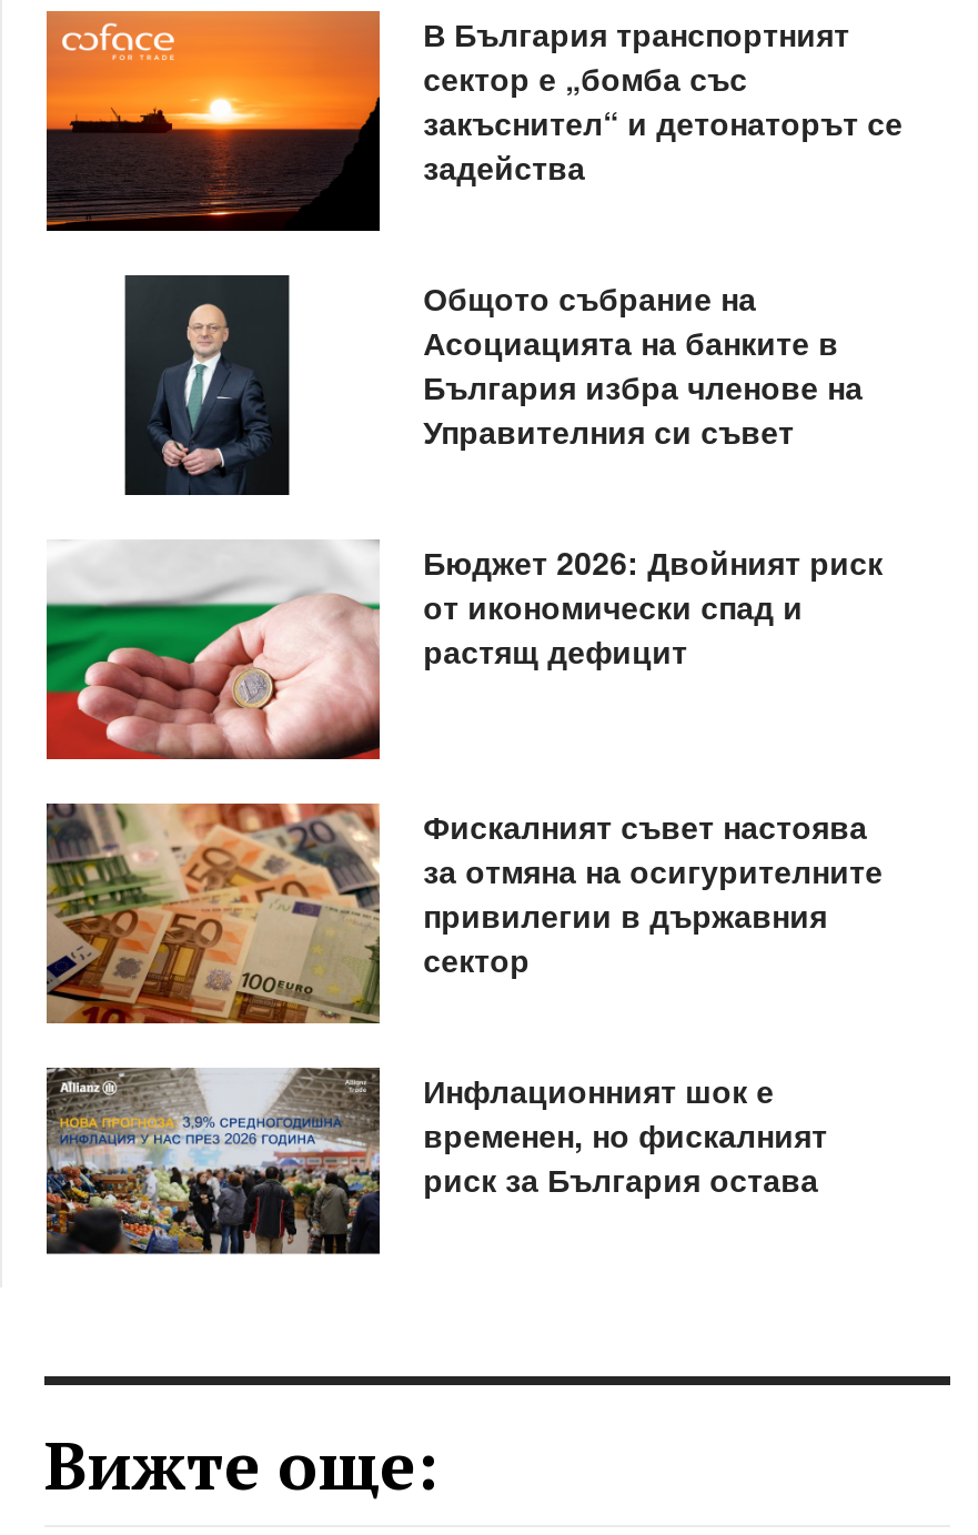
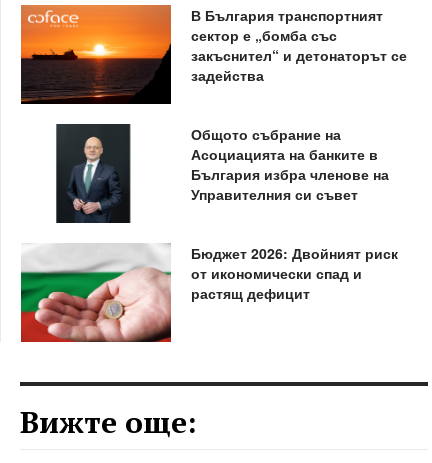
[44,801,883,1200] [image] | Фискалният съвет настоява | за отмяна на осигурителните | привилегии в държавния | сектор | Инфлационният шок е | временен, но фискалният | риск за България остава -> none
[44,1066,382,1256] [image] -> none

